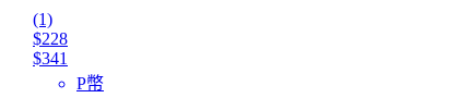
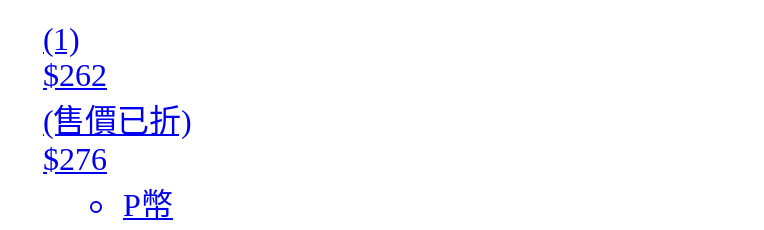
[33,30,68,68] $228 | $341 -> [43,57,191,175] $262 | (售價已折) | $276

